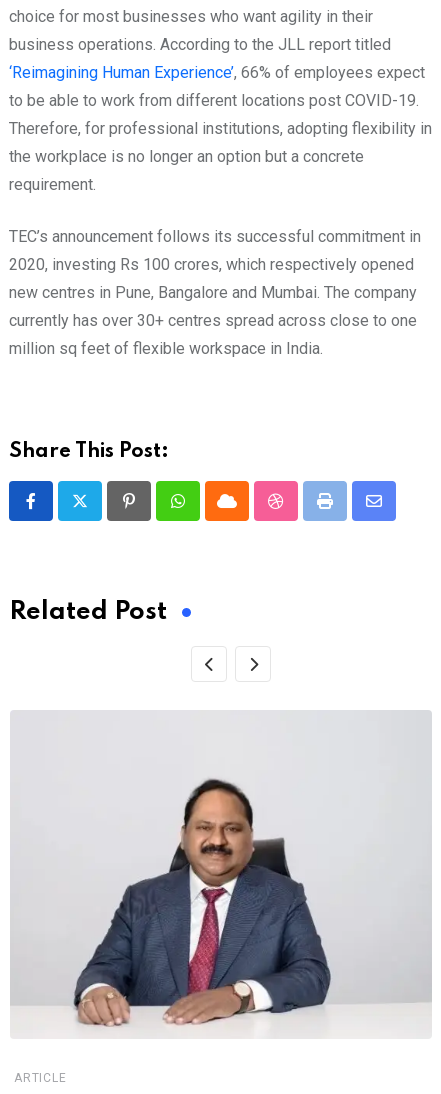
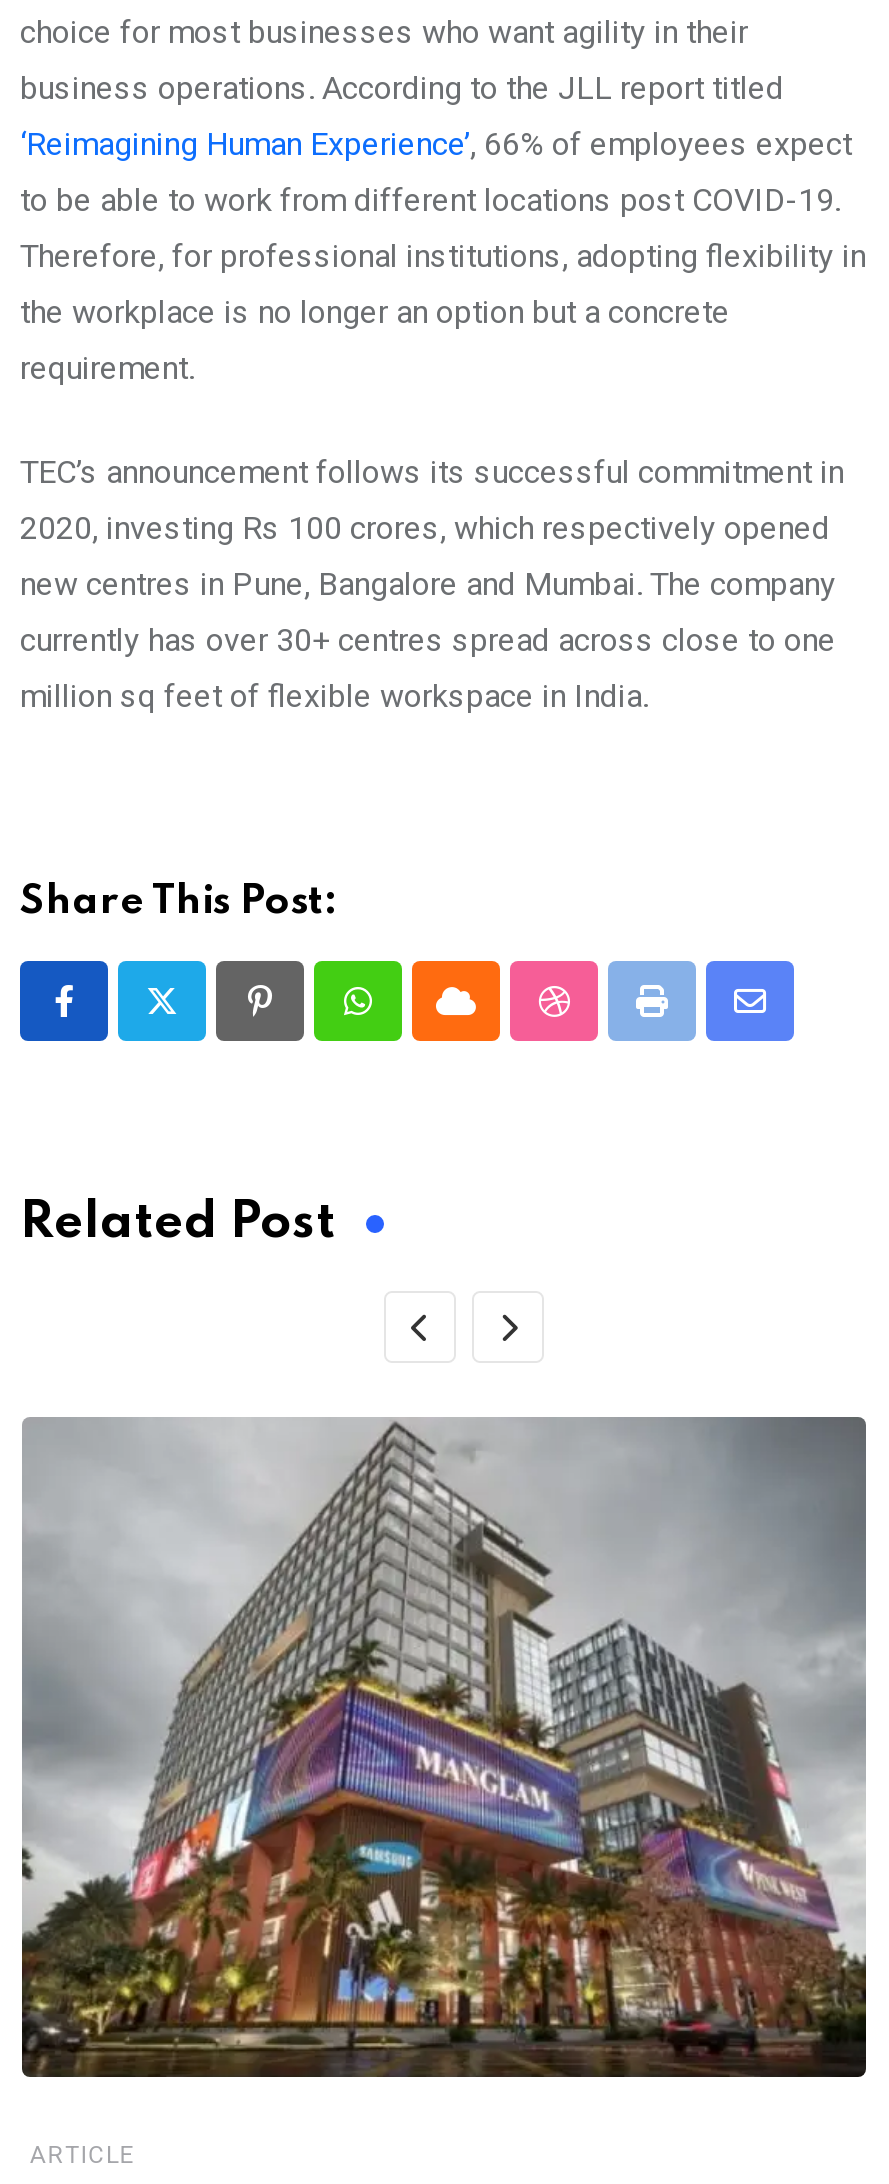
[10,709,432,1039] [image] -> [20,1415,868,2079] [image]

